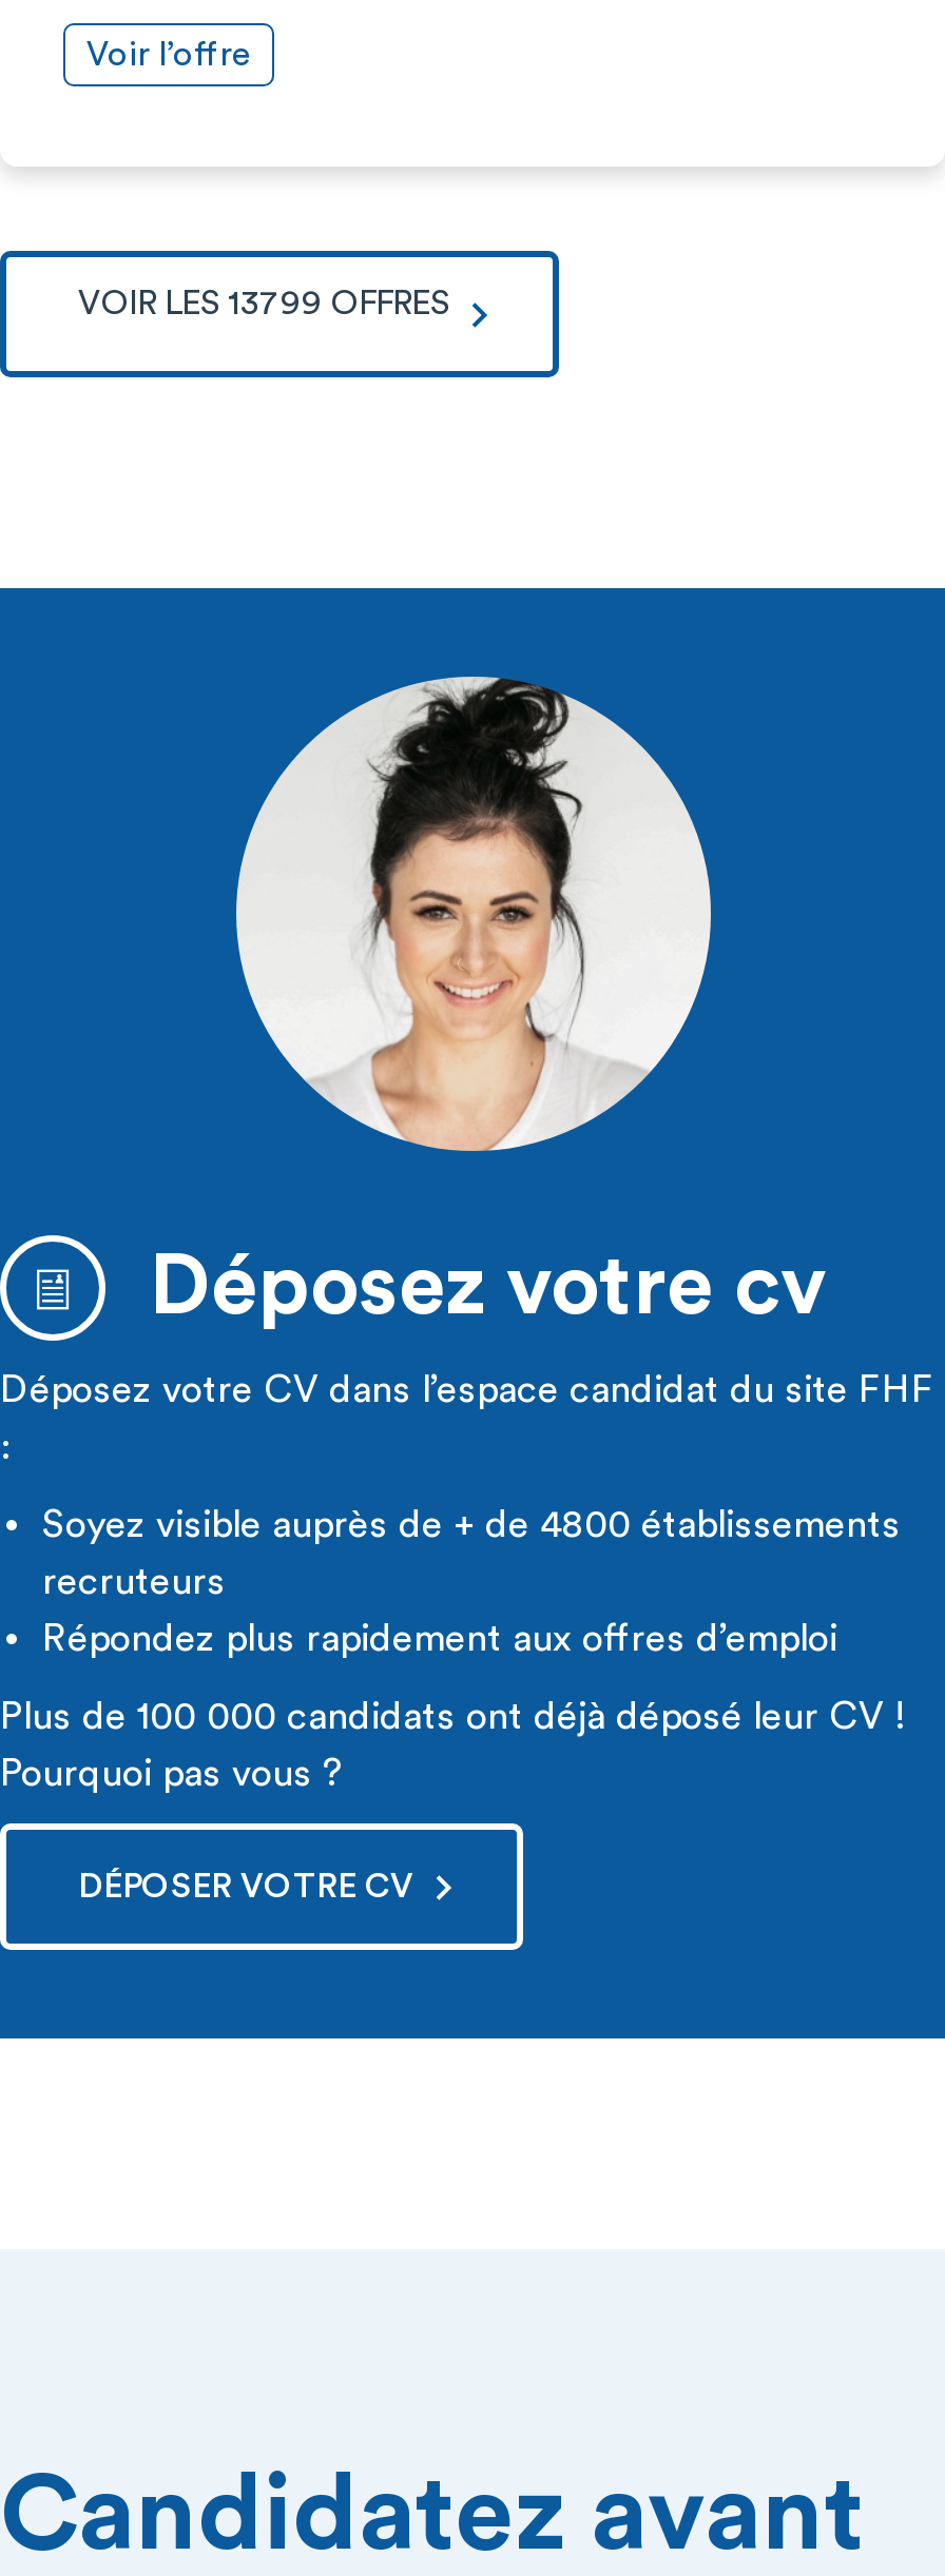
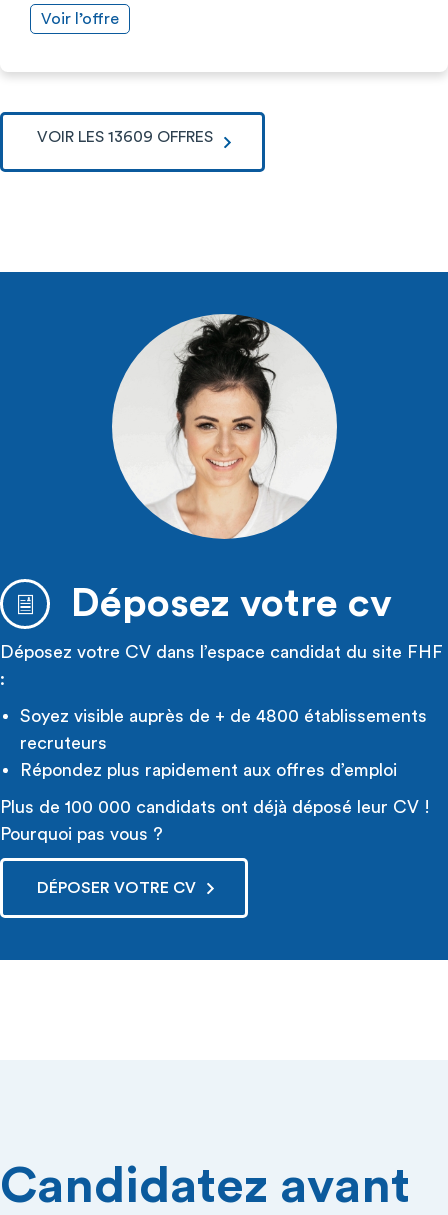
[78,286,449,320] VOIR LES 13799 OFFRES -> [37,129,213,145] VOIR LES 13609 OFFRES

